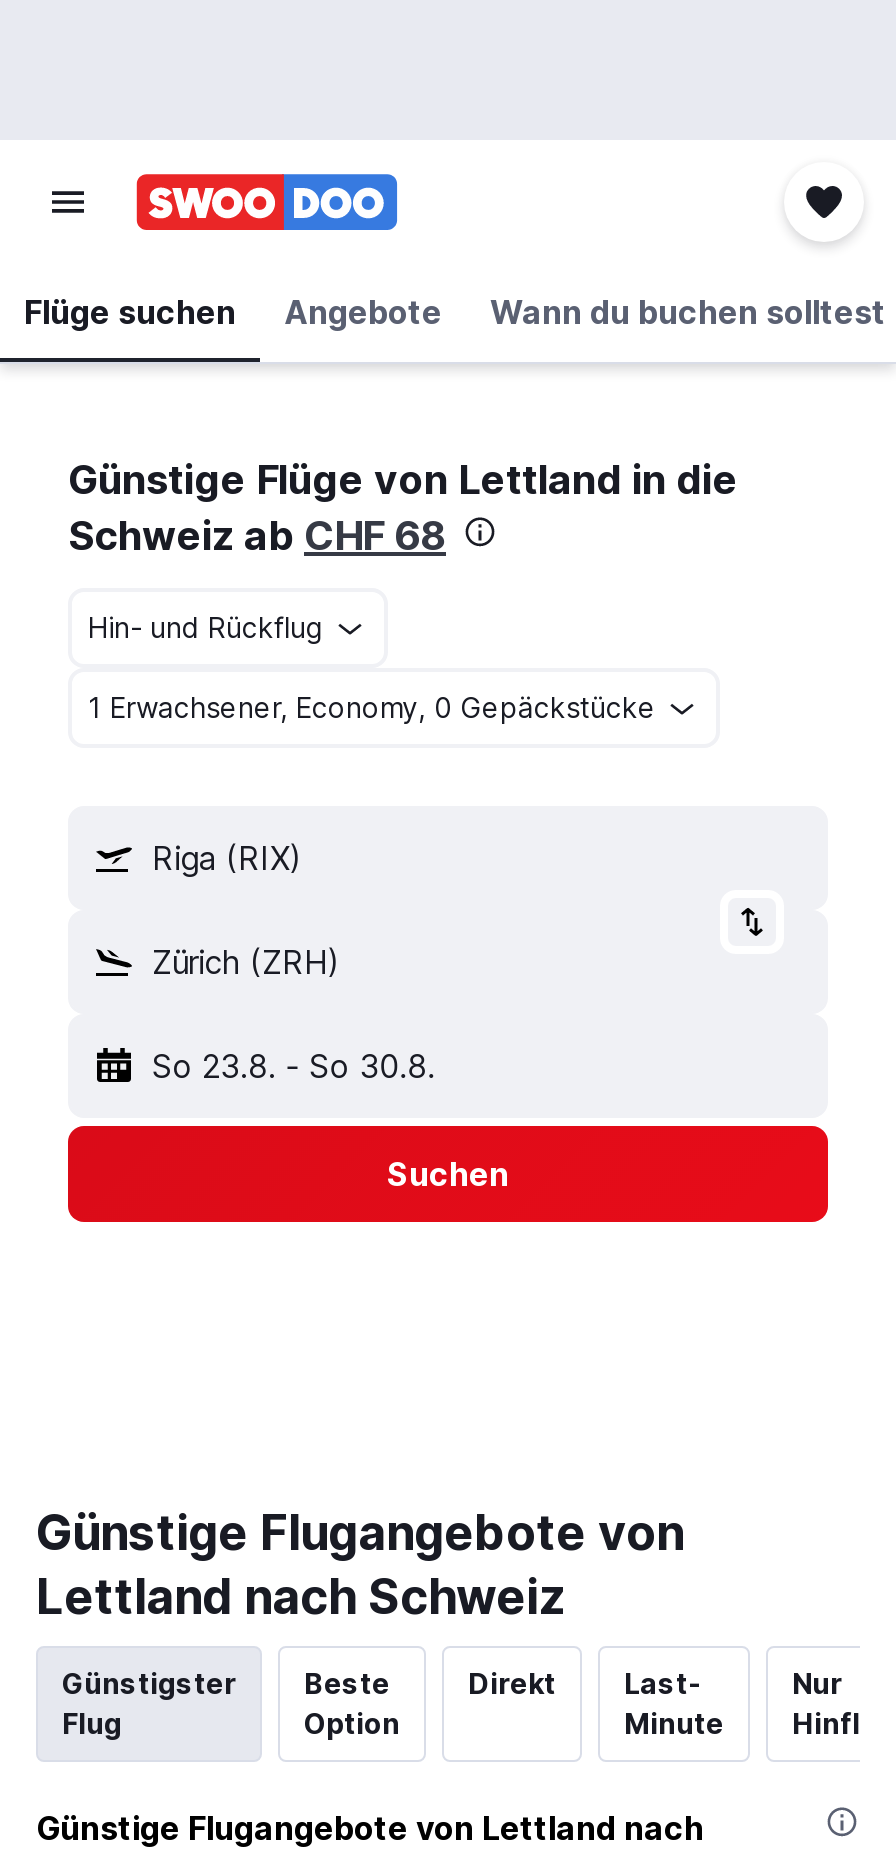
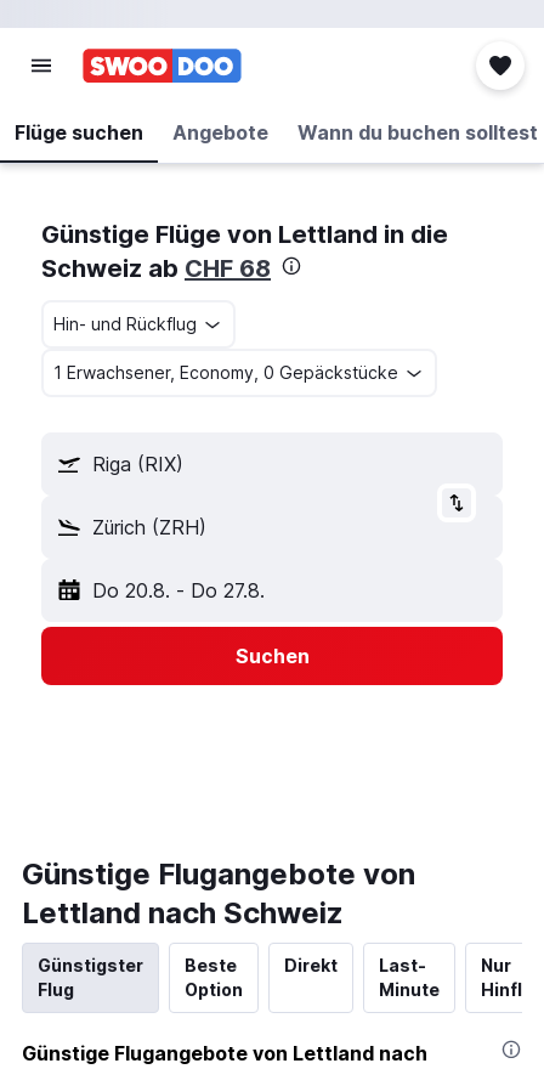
[152,1046,435,1086] So 23.8. - So 30.8. -> [92,578,264,603] Do 20.8. - Do 27.8.

